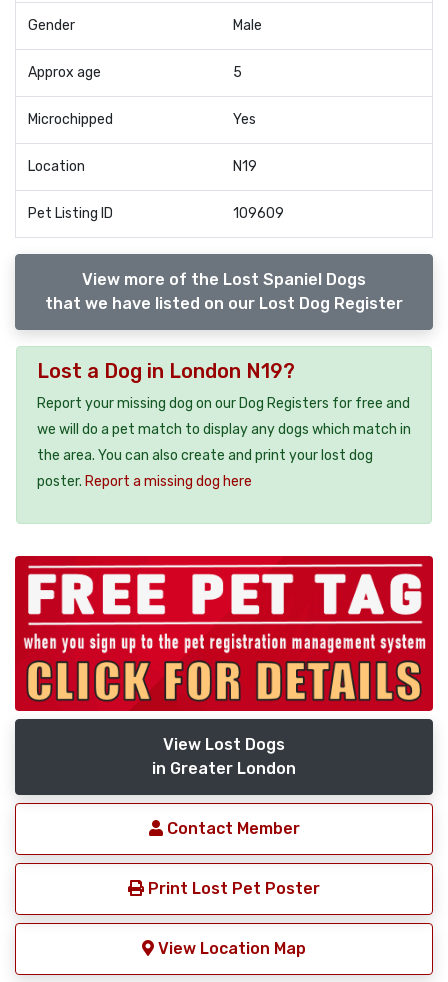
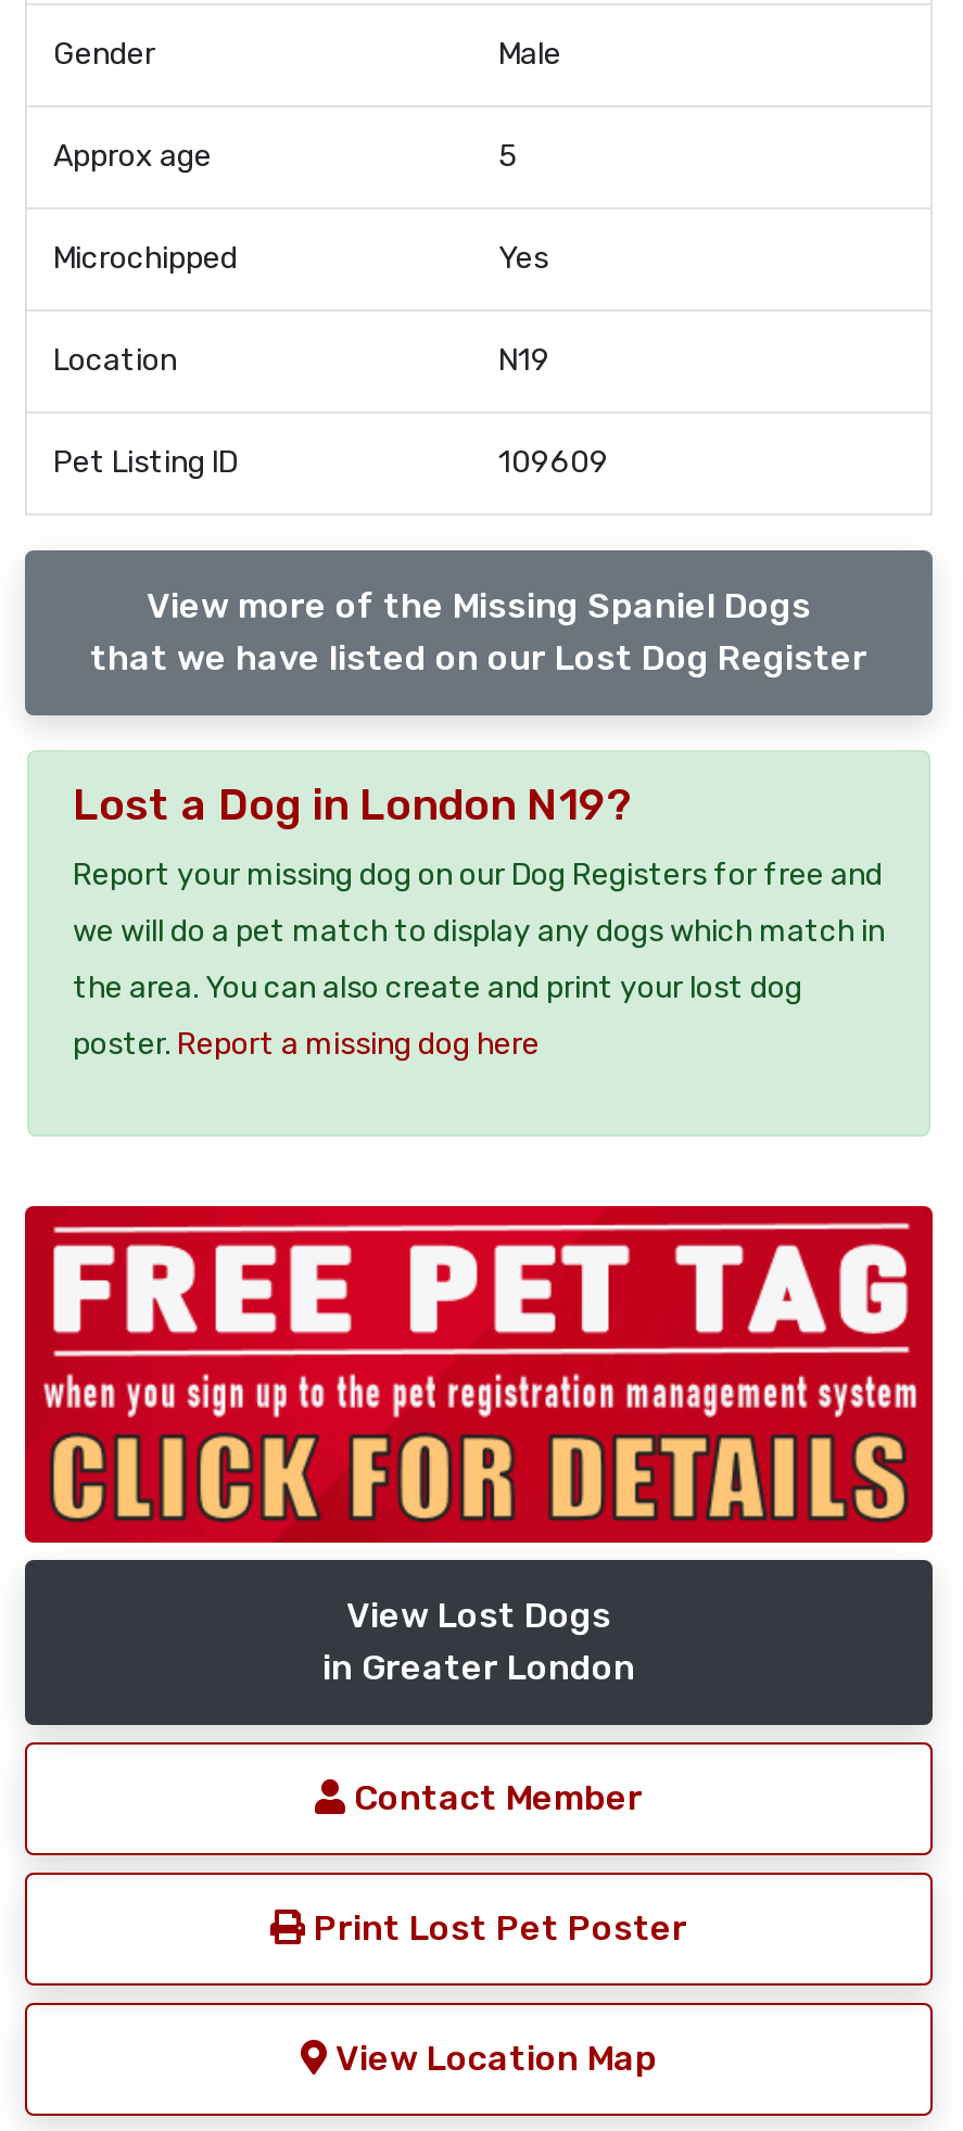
[82,270,366,289] View more of the Lost Spaniel Dogs -> [147,585,811,626] View more of the Missing Spaniel Dogs

